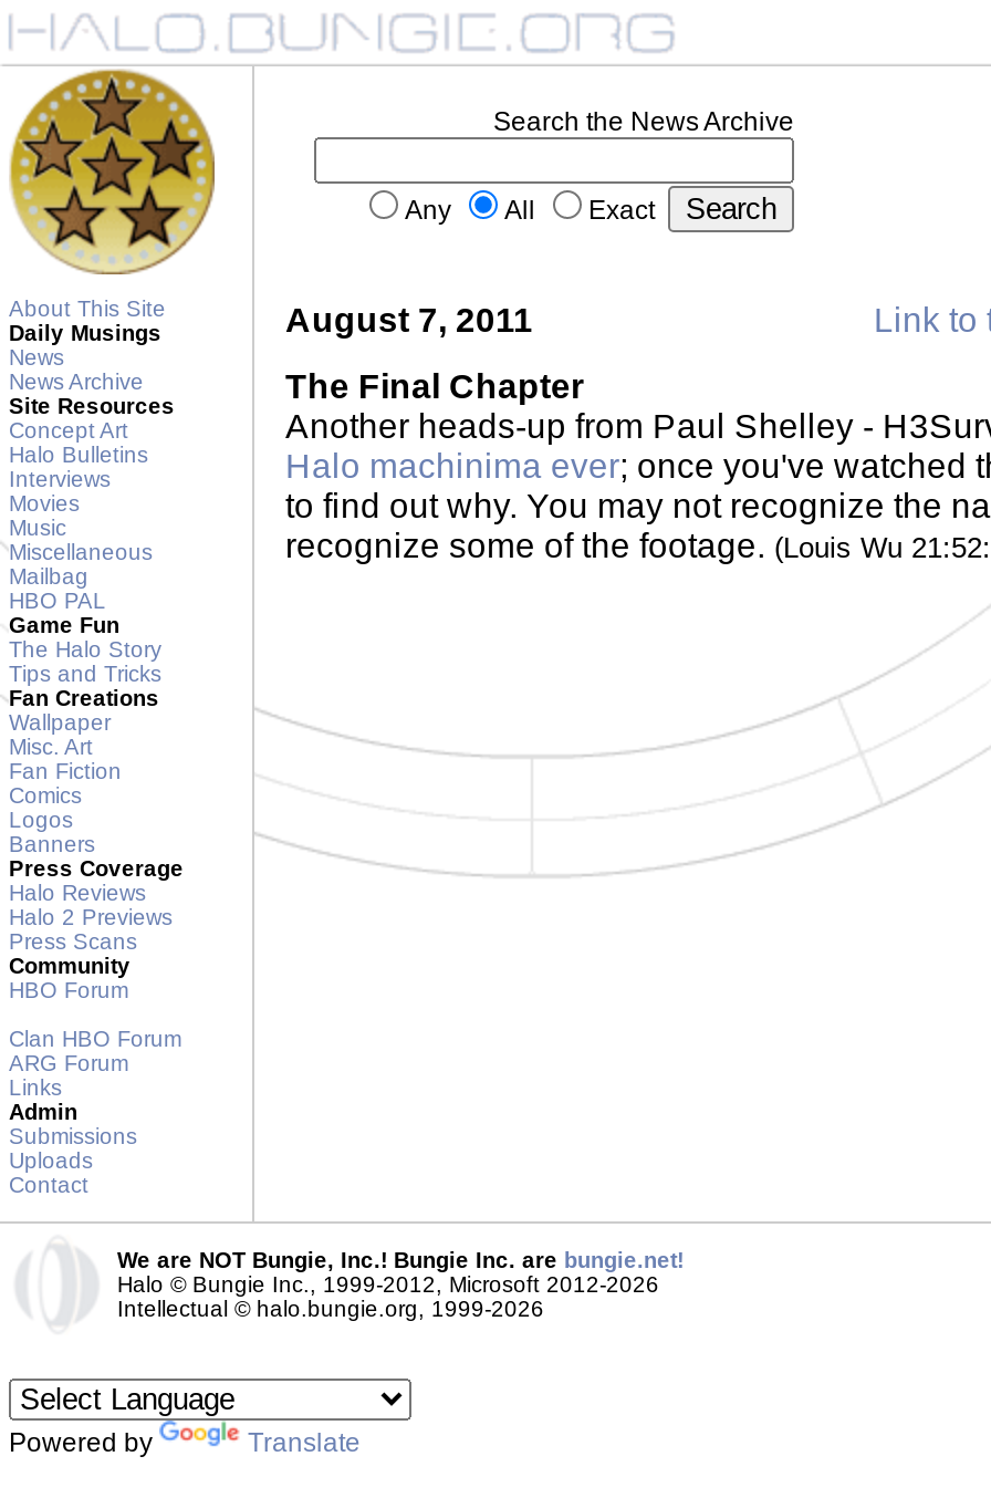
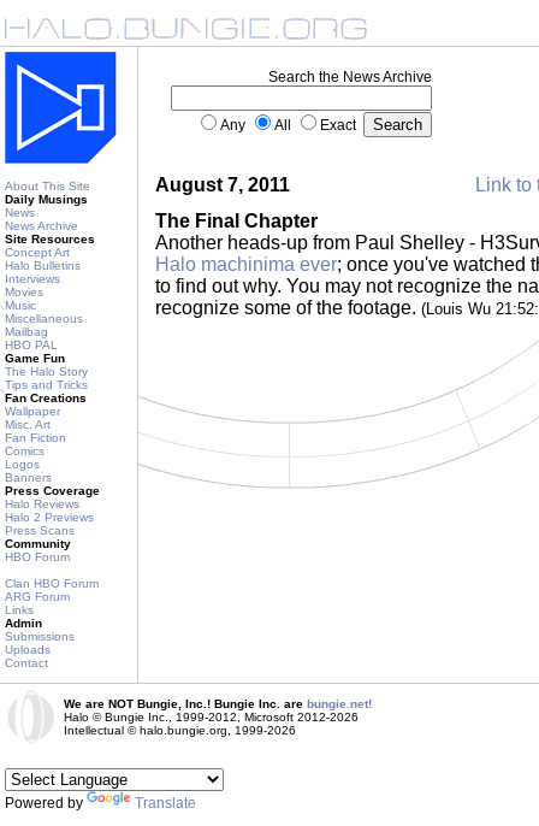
[7,69,217,277] [image] -> [4,48,118,165] [image]

